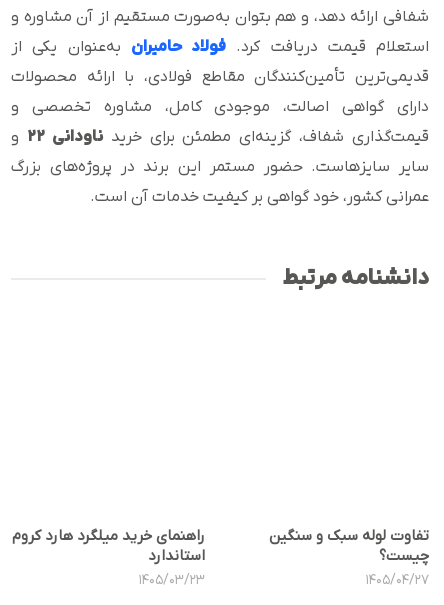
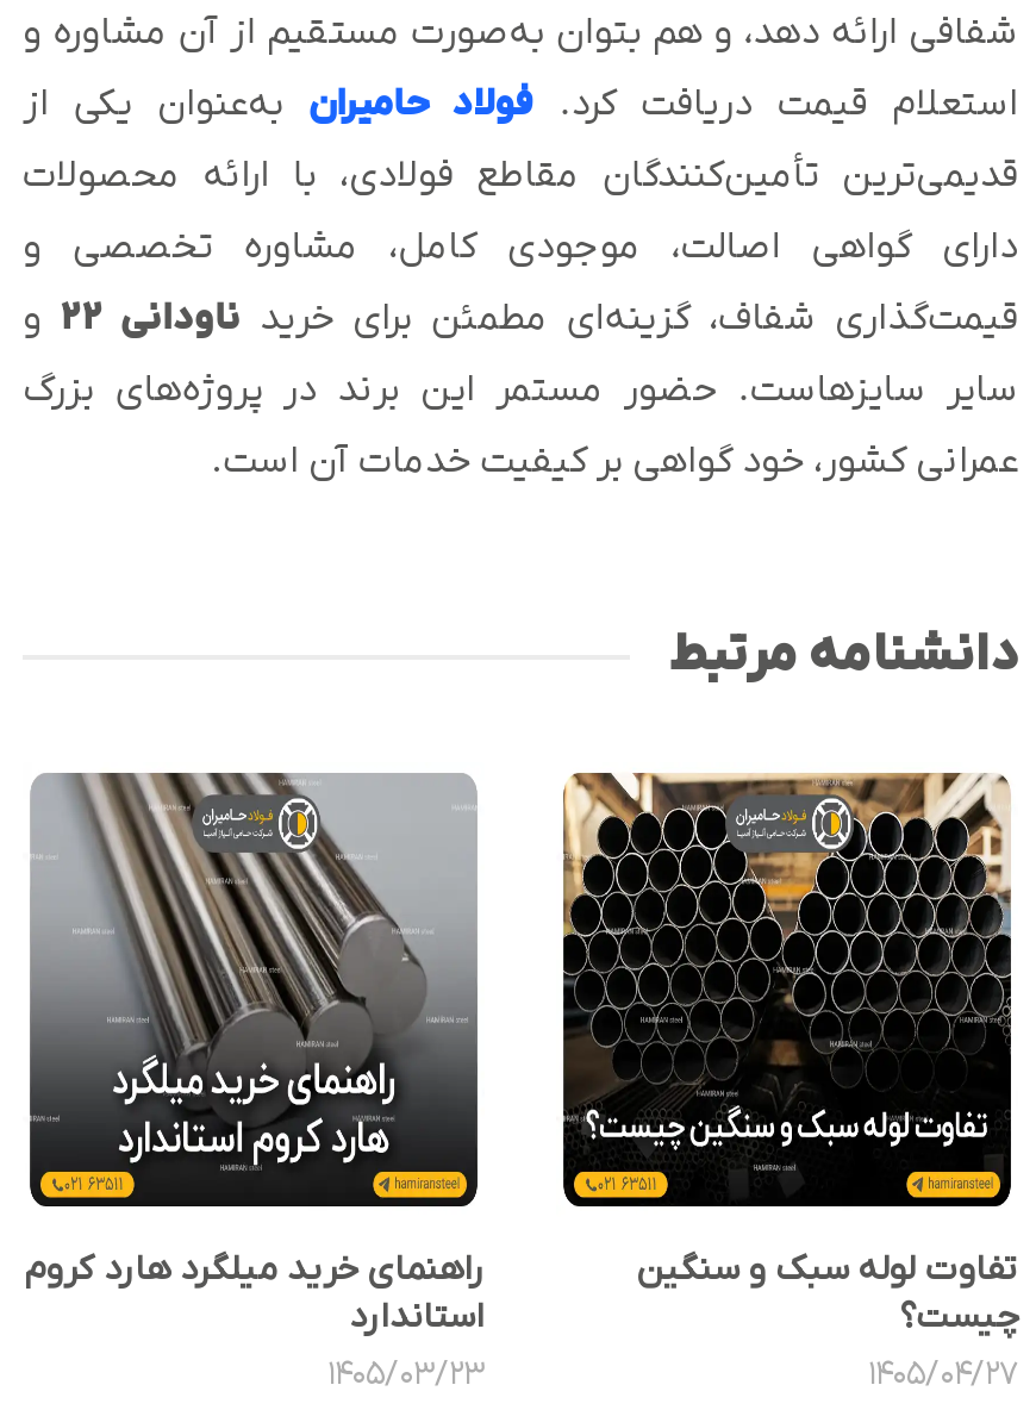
none -> [27,769,480,1210] [image]
none -> [561,769,1013,1210] [image]

